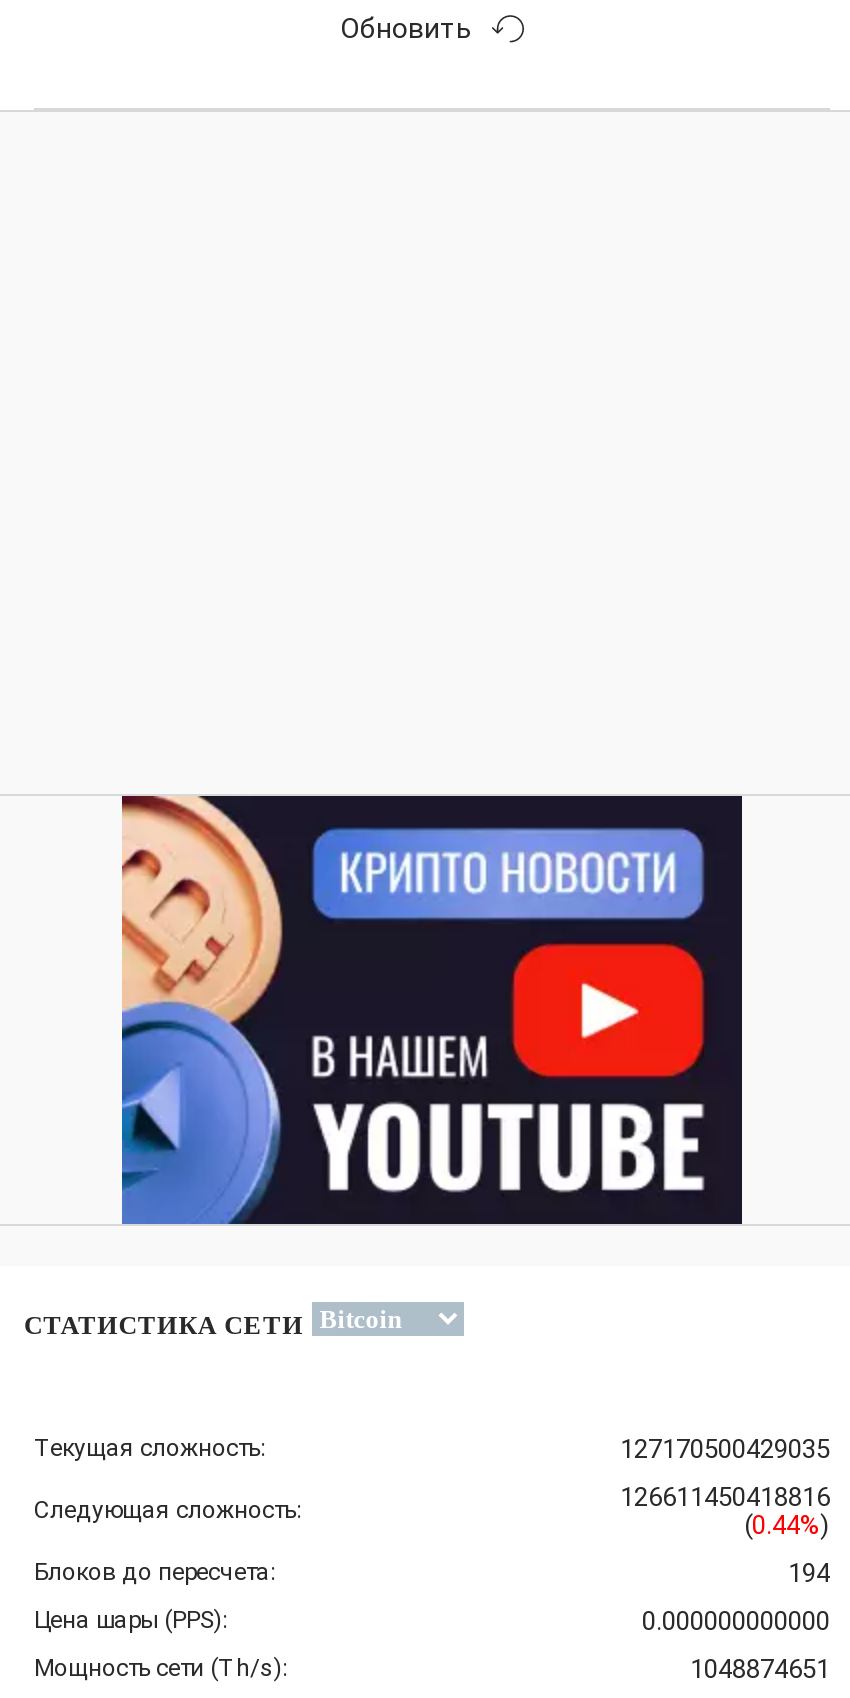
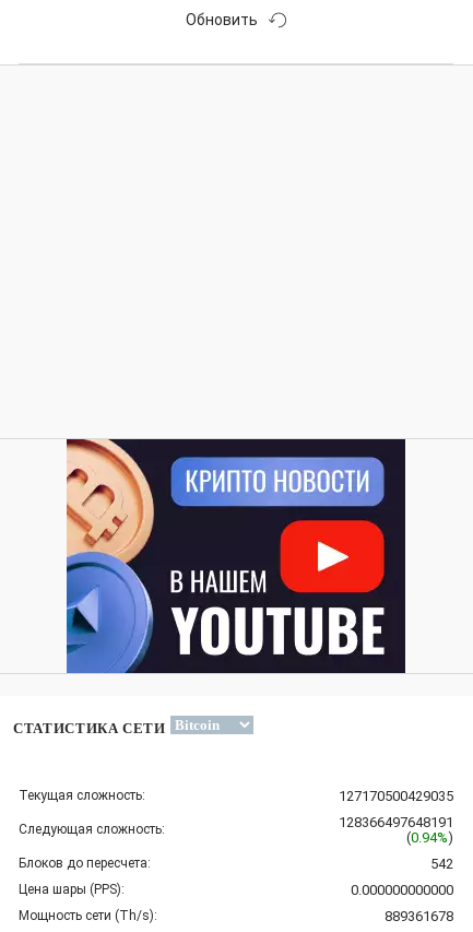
[620,1482,830,1512] 126611450418816 -> [339,814,453,830] 128366497648191
[744,1510,830,1540] (0.44%) -> [406,829,453,845] (0.94%)
[788,1558,830,1588] 194 -> [430,855,453,872] 542
[690,1654,830,1684] 1048874651 -> [385,908,453,924] 889361678

